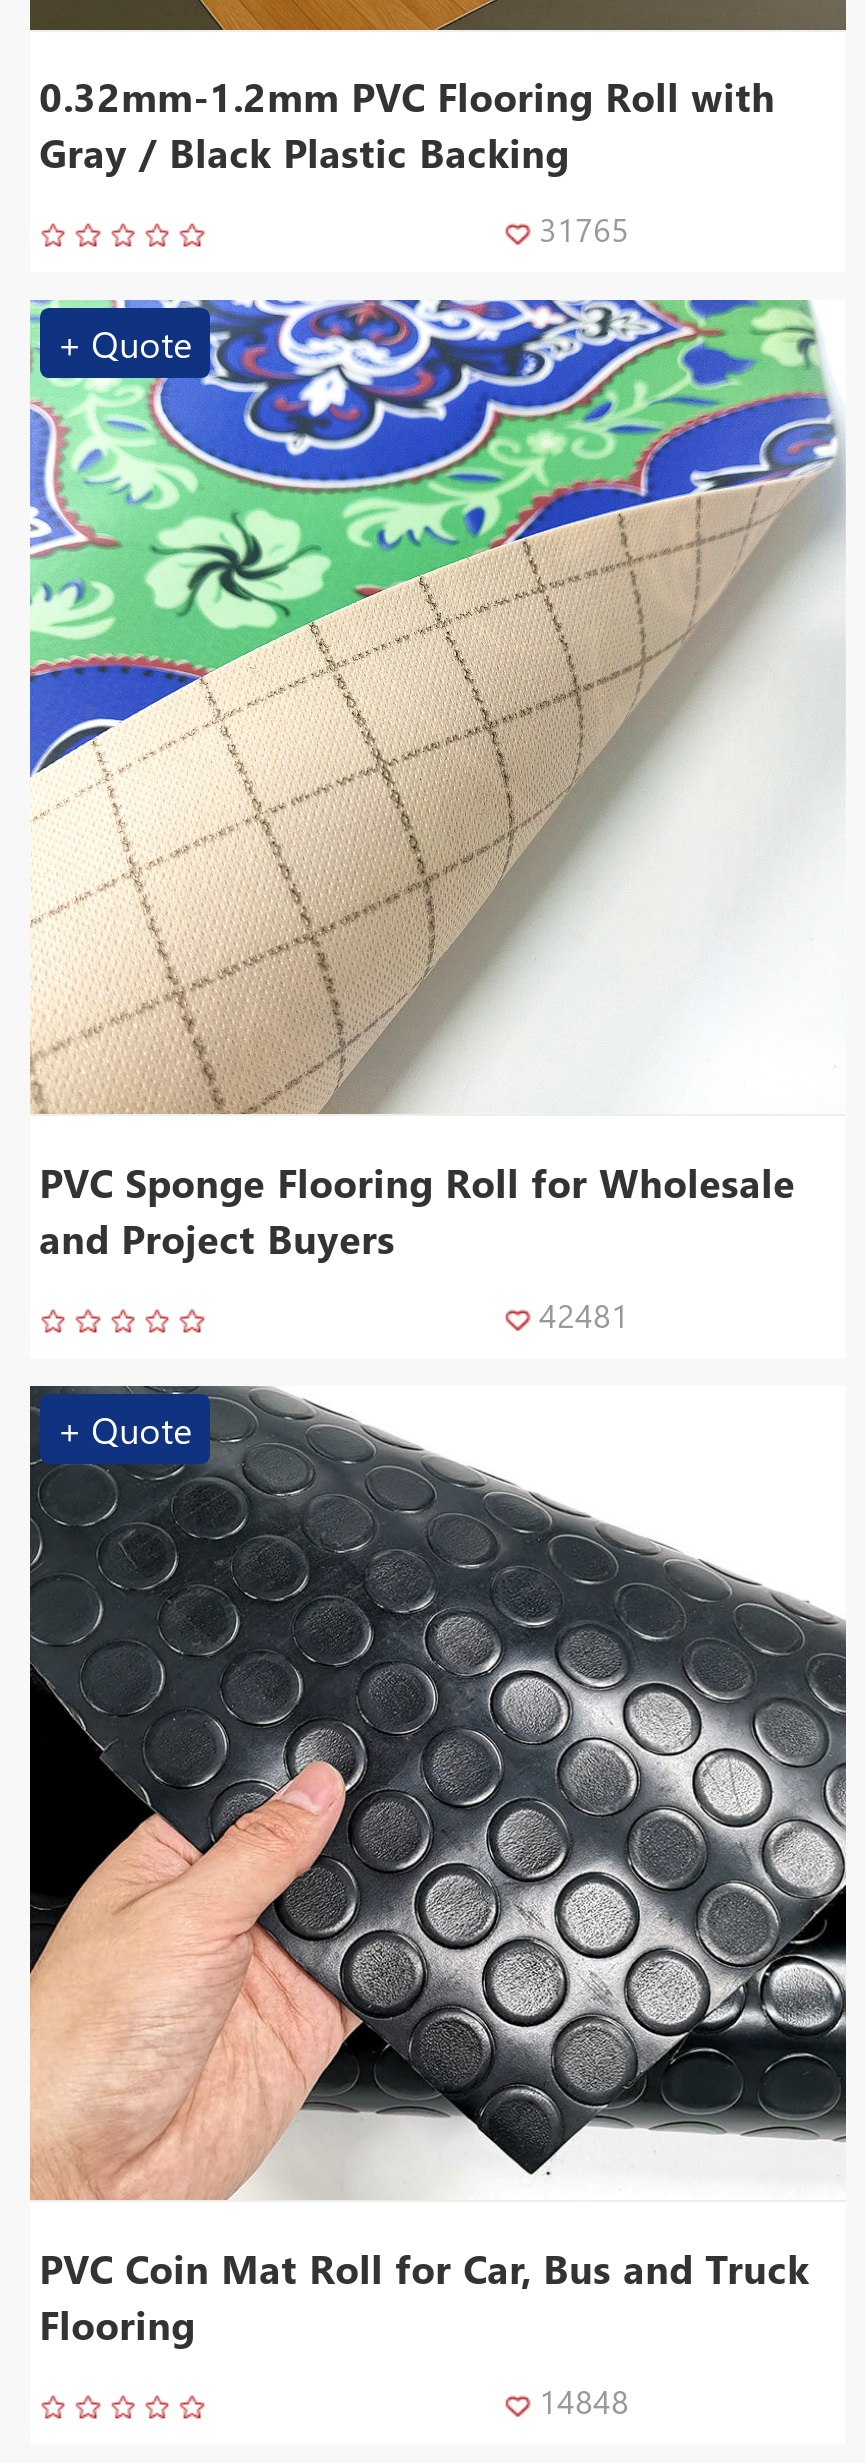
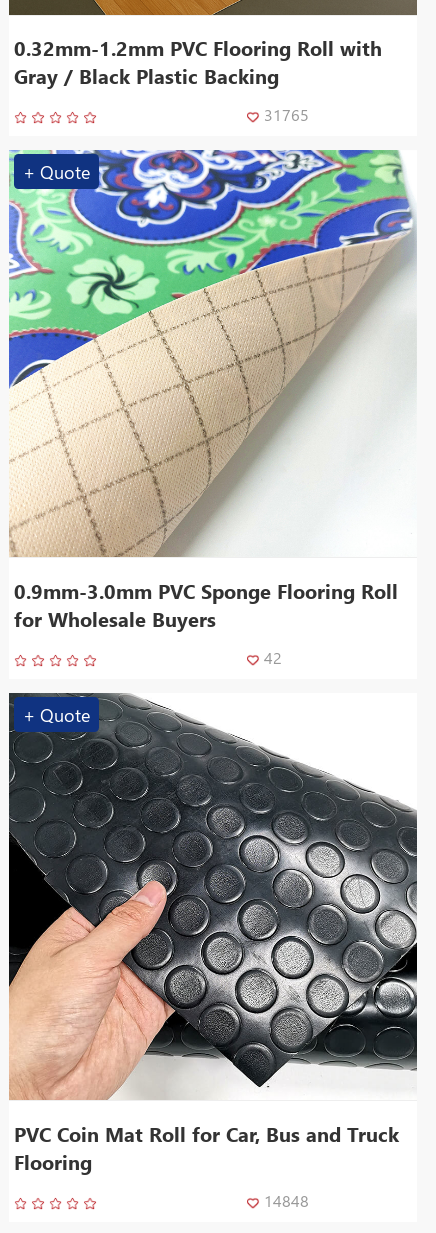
[39,1153,795,1265] PVC Sponge Flooring Roll for Wholesale | and Project Buyers -> [14,576,398,632] 0.9mm-3.0mm PVC Sponge Flooring Roll | for Wholesale Buyers
[539,1295,629,1337] 42481 -> [264,647,282,668] 42

